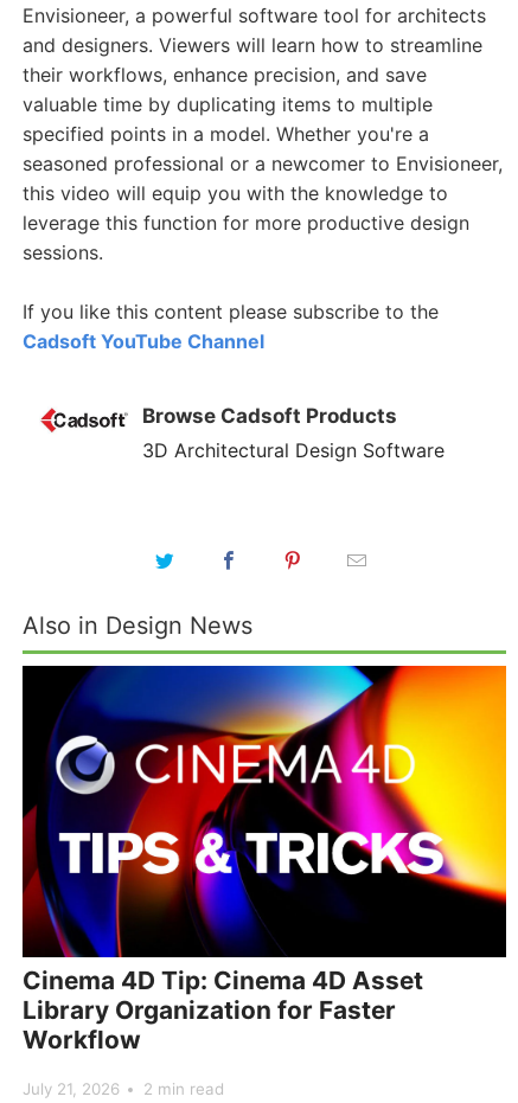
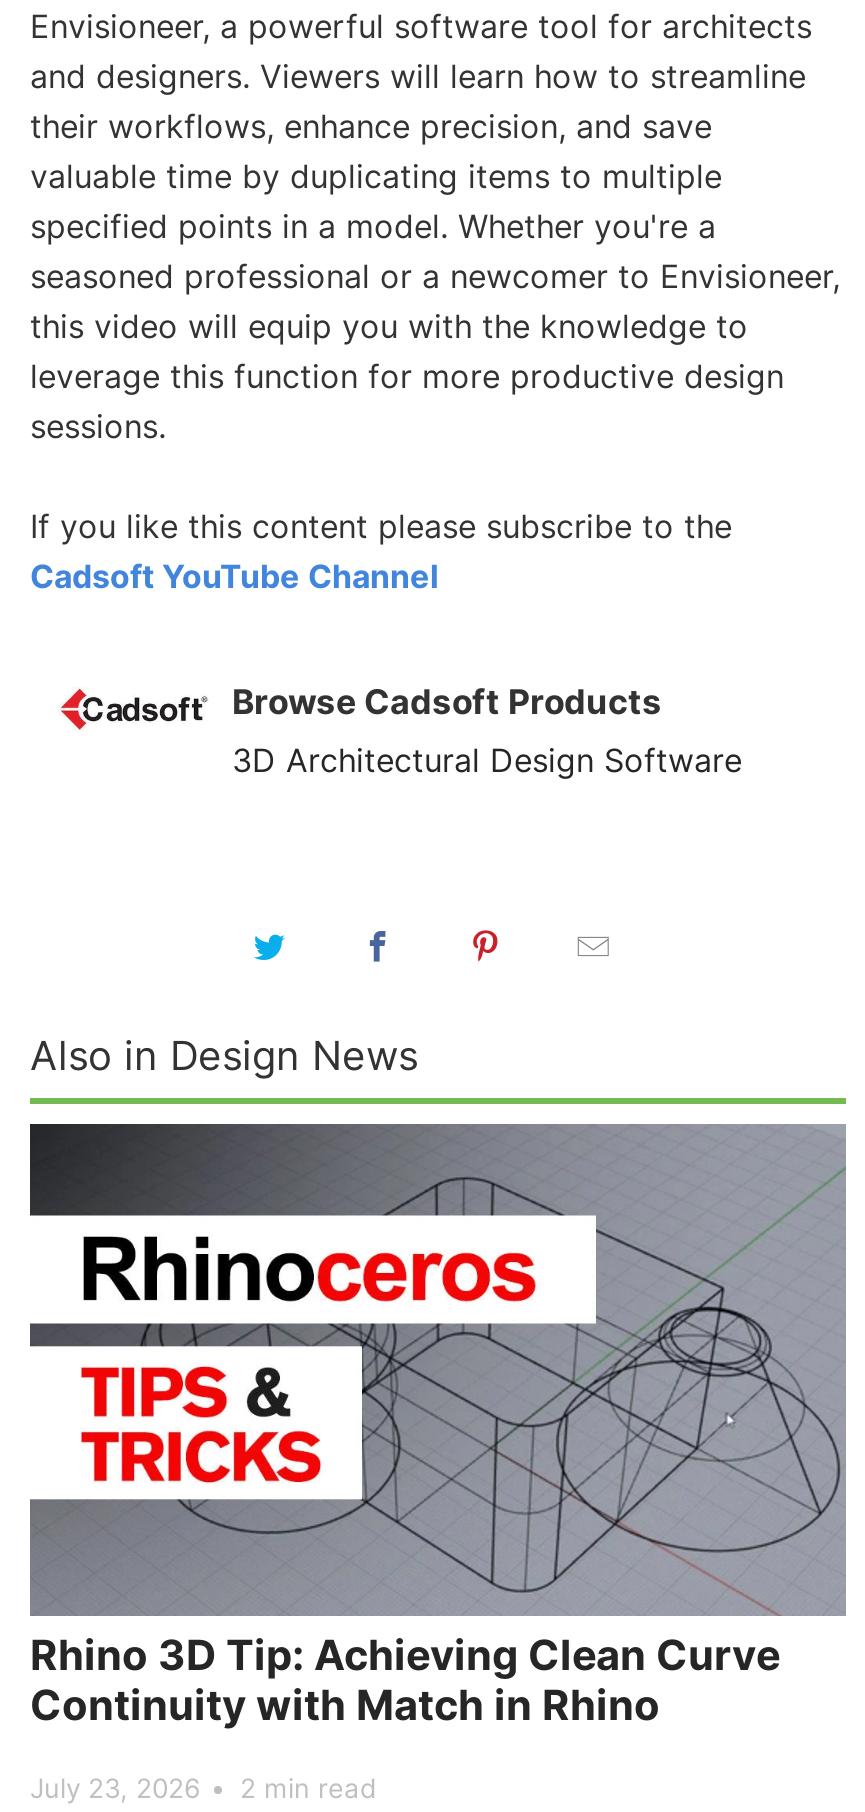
[21,665,507,1054] [image] | Cinema 4D Tip: Cinema 4D Asset | Library Organization for Faster | Workflow -> [28,1122,848,1730] [image] | Rhino 3D Tip: Achieving Clean Curve | Continuity with Match in Rhino
[23,1080,224,1098] July 21, 2026 2 min read -> [30,1772,376,1804] July 23, 2026 2 min read

